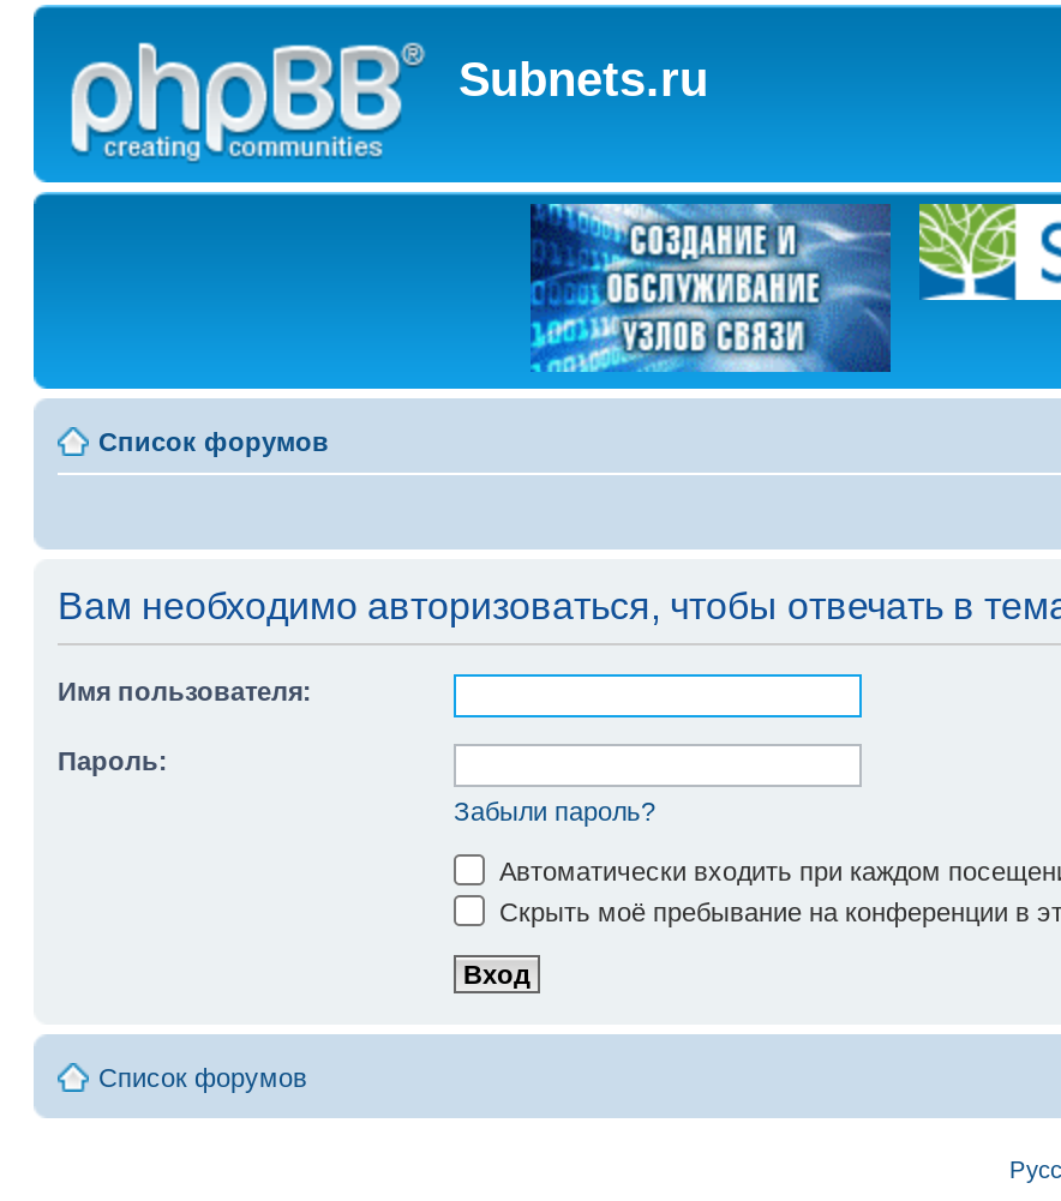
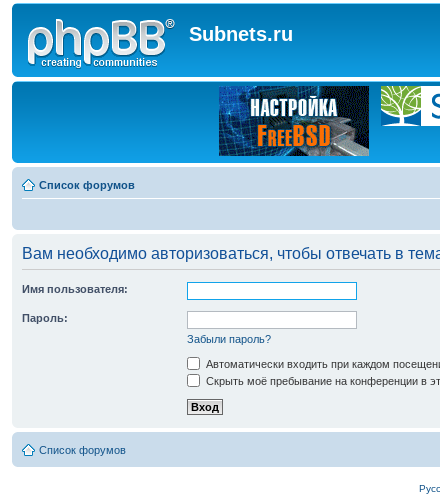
[530,202,891,374] [image] -> [218,85,370,157] [image]

